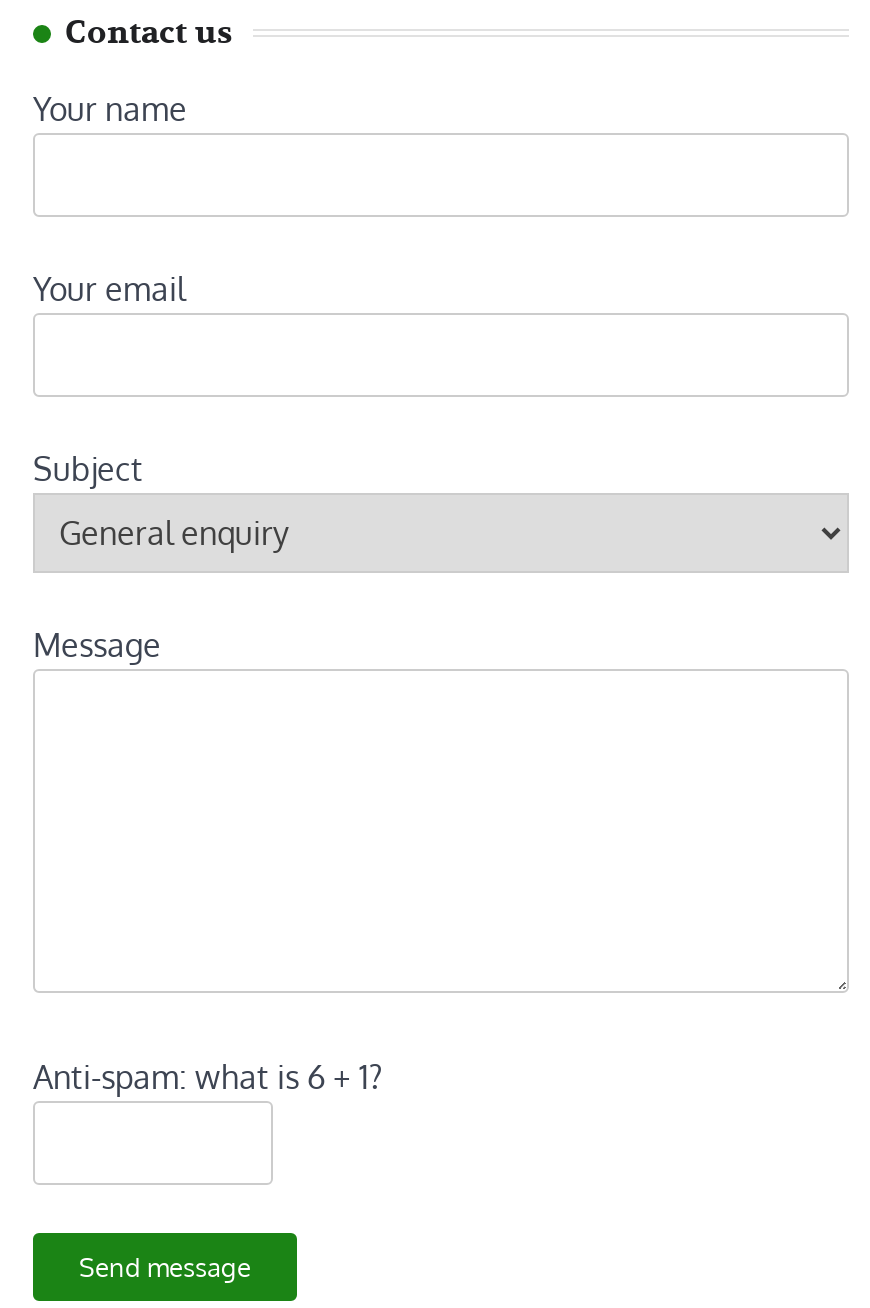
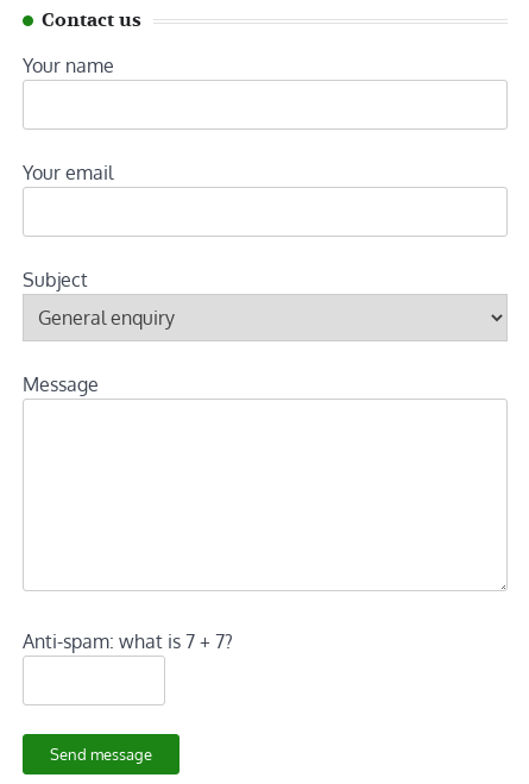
[33,1056,383,1096] Anti-spam: what is 6 + 1? -> [23,630,233,653] Anti-spam: what is 7 + 7?

